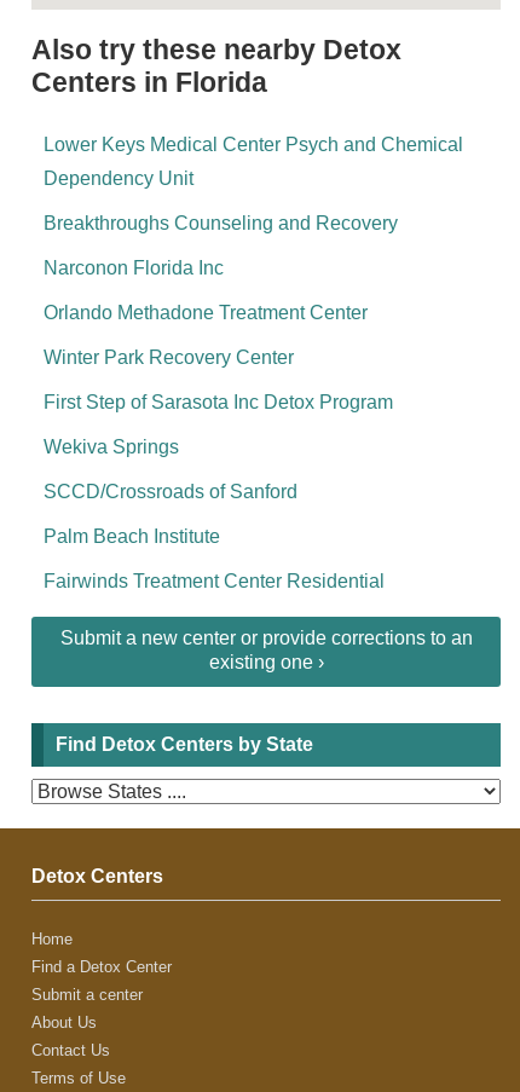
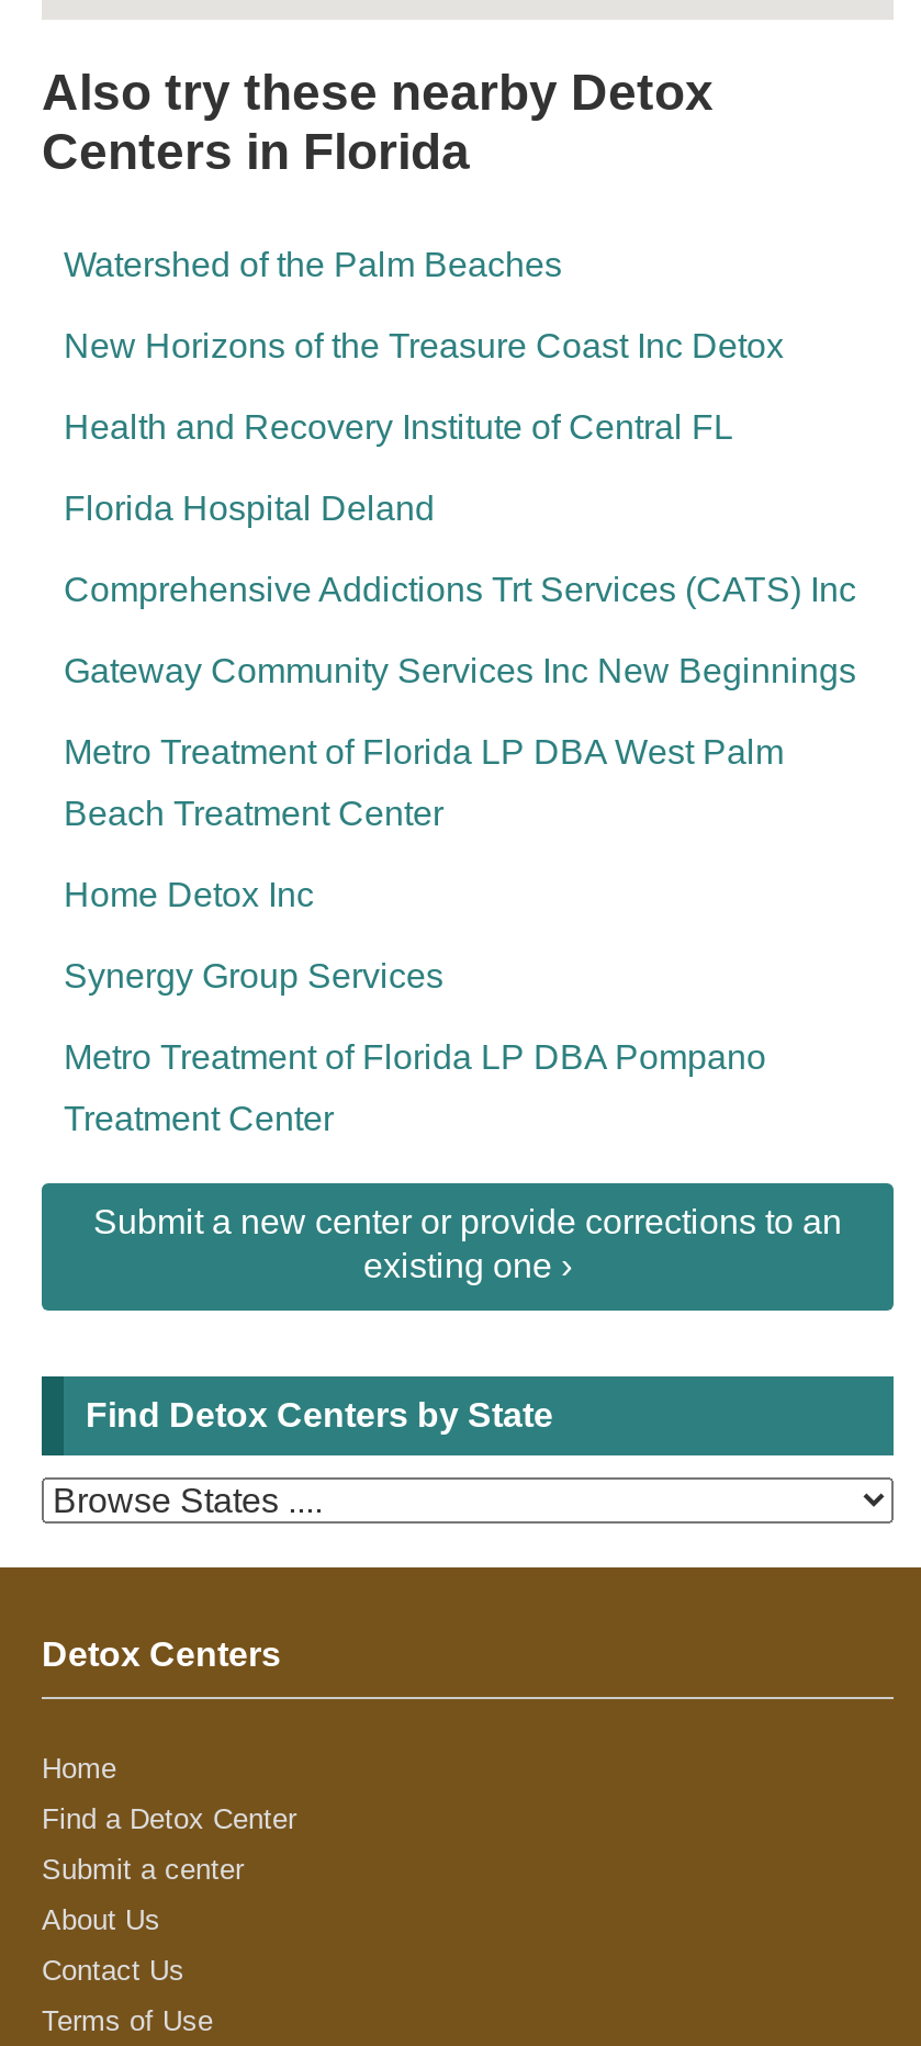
[44,134,463,591] Lower Keys Medical Center Psych and Chemical | Dependency Unit | Breakthroughs Counseling and Recovery | Narconon Florida Inc | Orlando Methadone Treatment Center | Winter Park Recovery Center | First Step of Sarasota Inc Detox Program | Wekiva Springs | SCCD/Crossroads of Sanford | Palm Beach Institute | Fairwinds Treatment Center Residential -> [64,246,856,1137] Watershed of the Palm Beaches | New Horizons of the Treasure Coast Inc Detox | Health and Recovery Institute of Central FL | Florida Hospital Deland | Comprehensive Addictions Trt Services (CATS) Inc | Gateway Community Services Inc New Beginnings | Metro Treatment of Florida LP DBA West Palm | Beach Treatment Center | Home Detox Inc | Synergy Group Services | Metro Treatment of Florida LP DBA Pompano | Treatment Center

